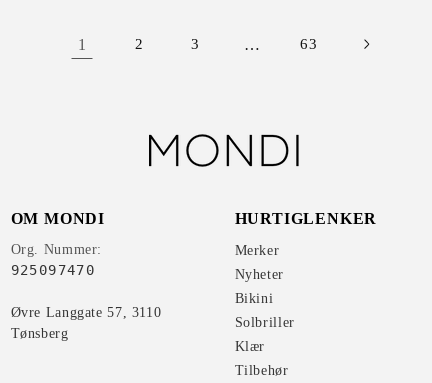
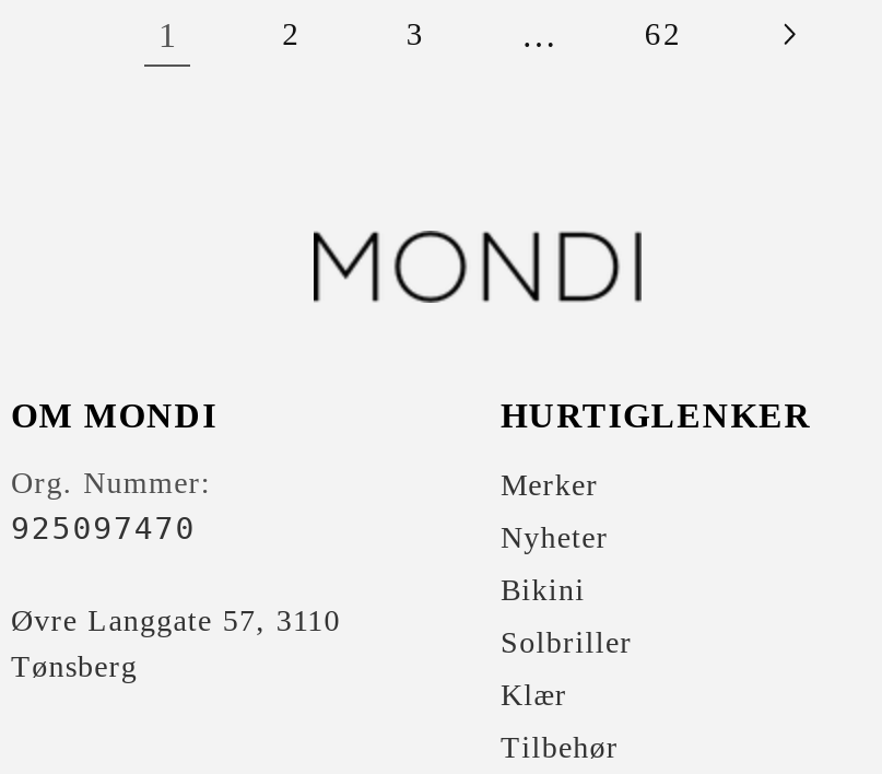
[300,36,318,52] 63 -> [645,16,682,51] 62

